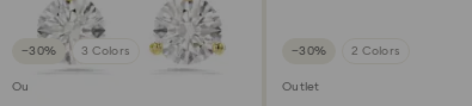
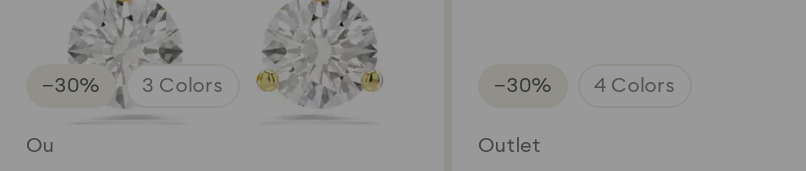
[351,45,400,57] 2 Colors -> [594,76,676,96] 4 Colors

